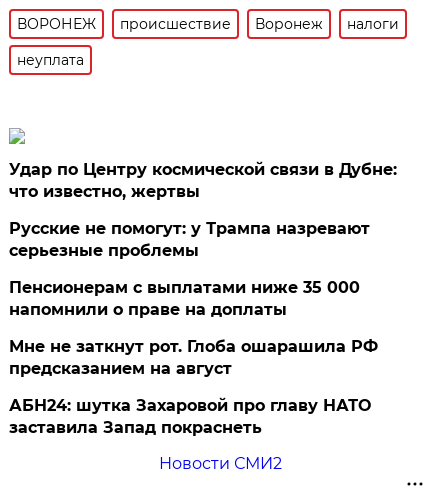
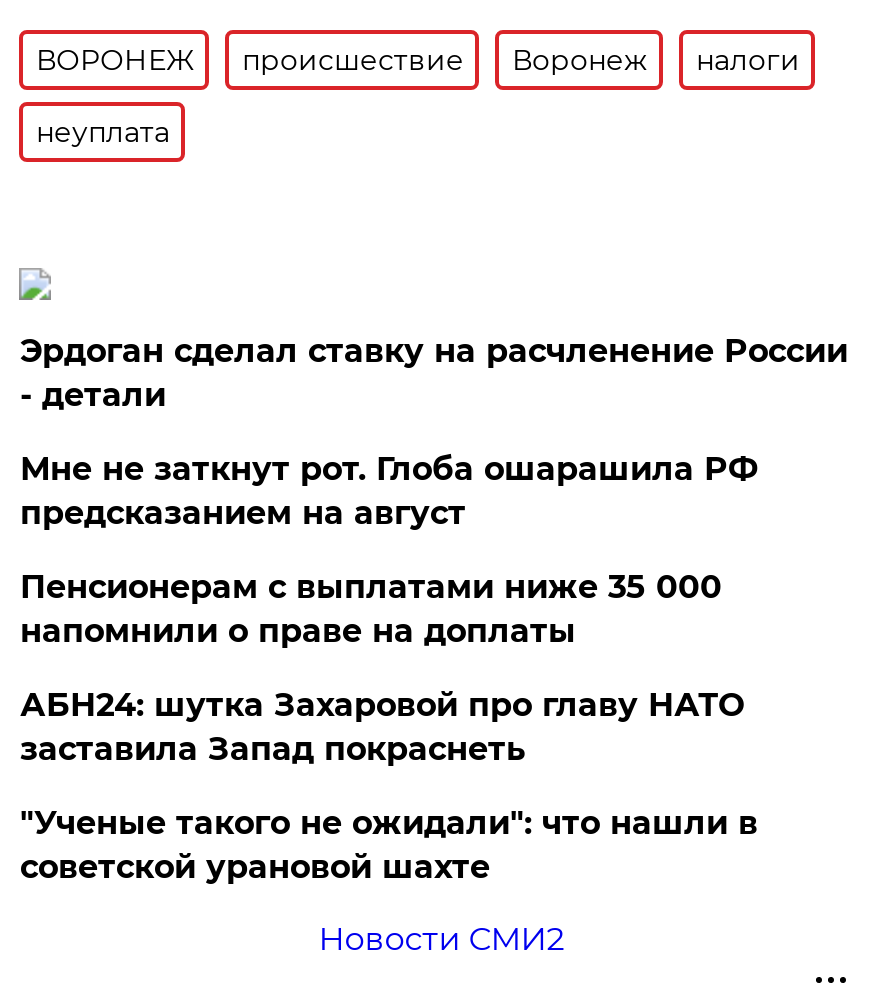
[9,160,397,201] Удар по Центру космической связи в Дубне: | что известно, жертвы -> [20,332,848,414] Эрдоган сделал ставку на расчленение России | - детали
[9,219,370,260] Русские не помогут: у Трампа назревают | серьезные проблемы -> none
moved [9,337,378,378] -> [20,450,758,532]: Мне не заткнут рот. Глоба ошарашила РФ | предсказанием на август
moved [9,396,371,437] -> [20,686,744,768]: АБН24: шутка Захаровой про главу НАТО | заставила Запад покраснеть
none -> [20,804,758,886] "Ученые такого не ожидали": что нашли в | советской урановой шахте

